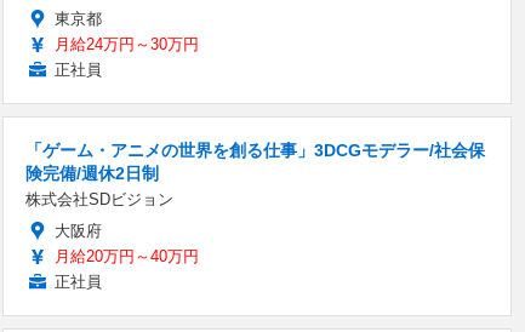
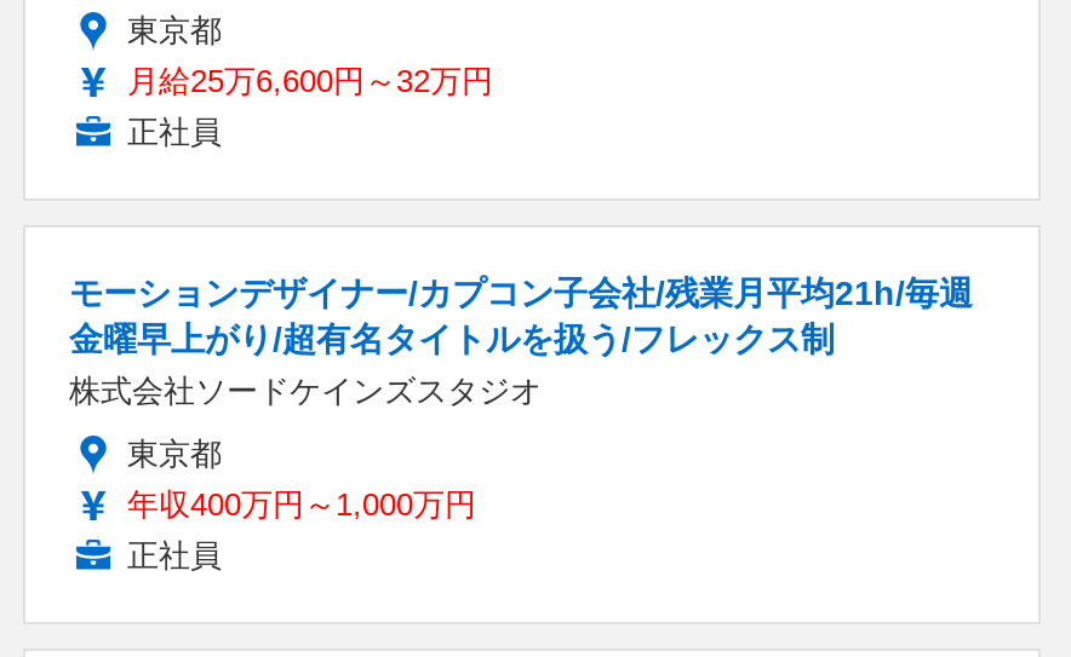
[55,36,199,54] 月給24万円～30万円 -> [127,64,493,100] 月給25万6,600円～32万円
[25,141,485,209] 「ゲーム・アニメの世界を創る仕事」3DCGモデラー/社会保 | 険完備/週休2日制 | 株式会社SDビジョン -> [69,274,973,410] モーションデザイナー/カプコン子会社/残業月平均21h/毎週 | 金曜早上がり/超有名タイトルを扱う/フレックス制 | 株式会社ソードケインズスタジオ
[55,222,199,266] 大阪府 | 月給20万円～40万円 -> [127,436,476,523] 東京都 | 年収400万円～1,000万円

